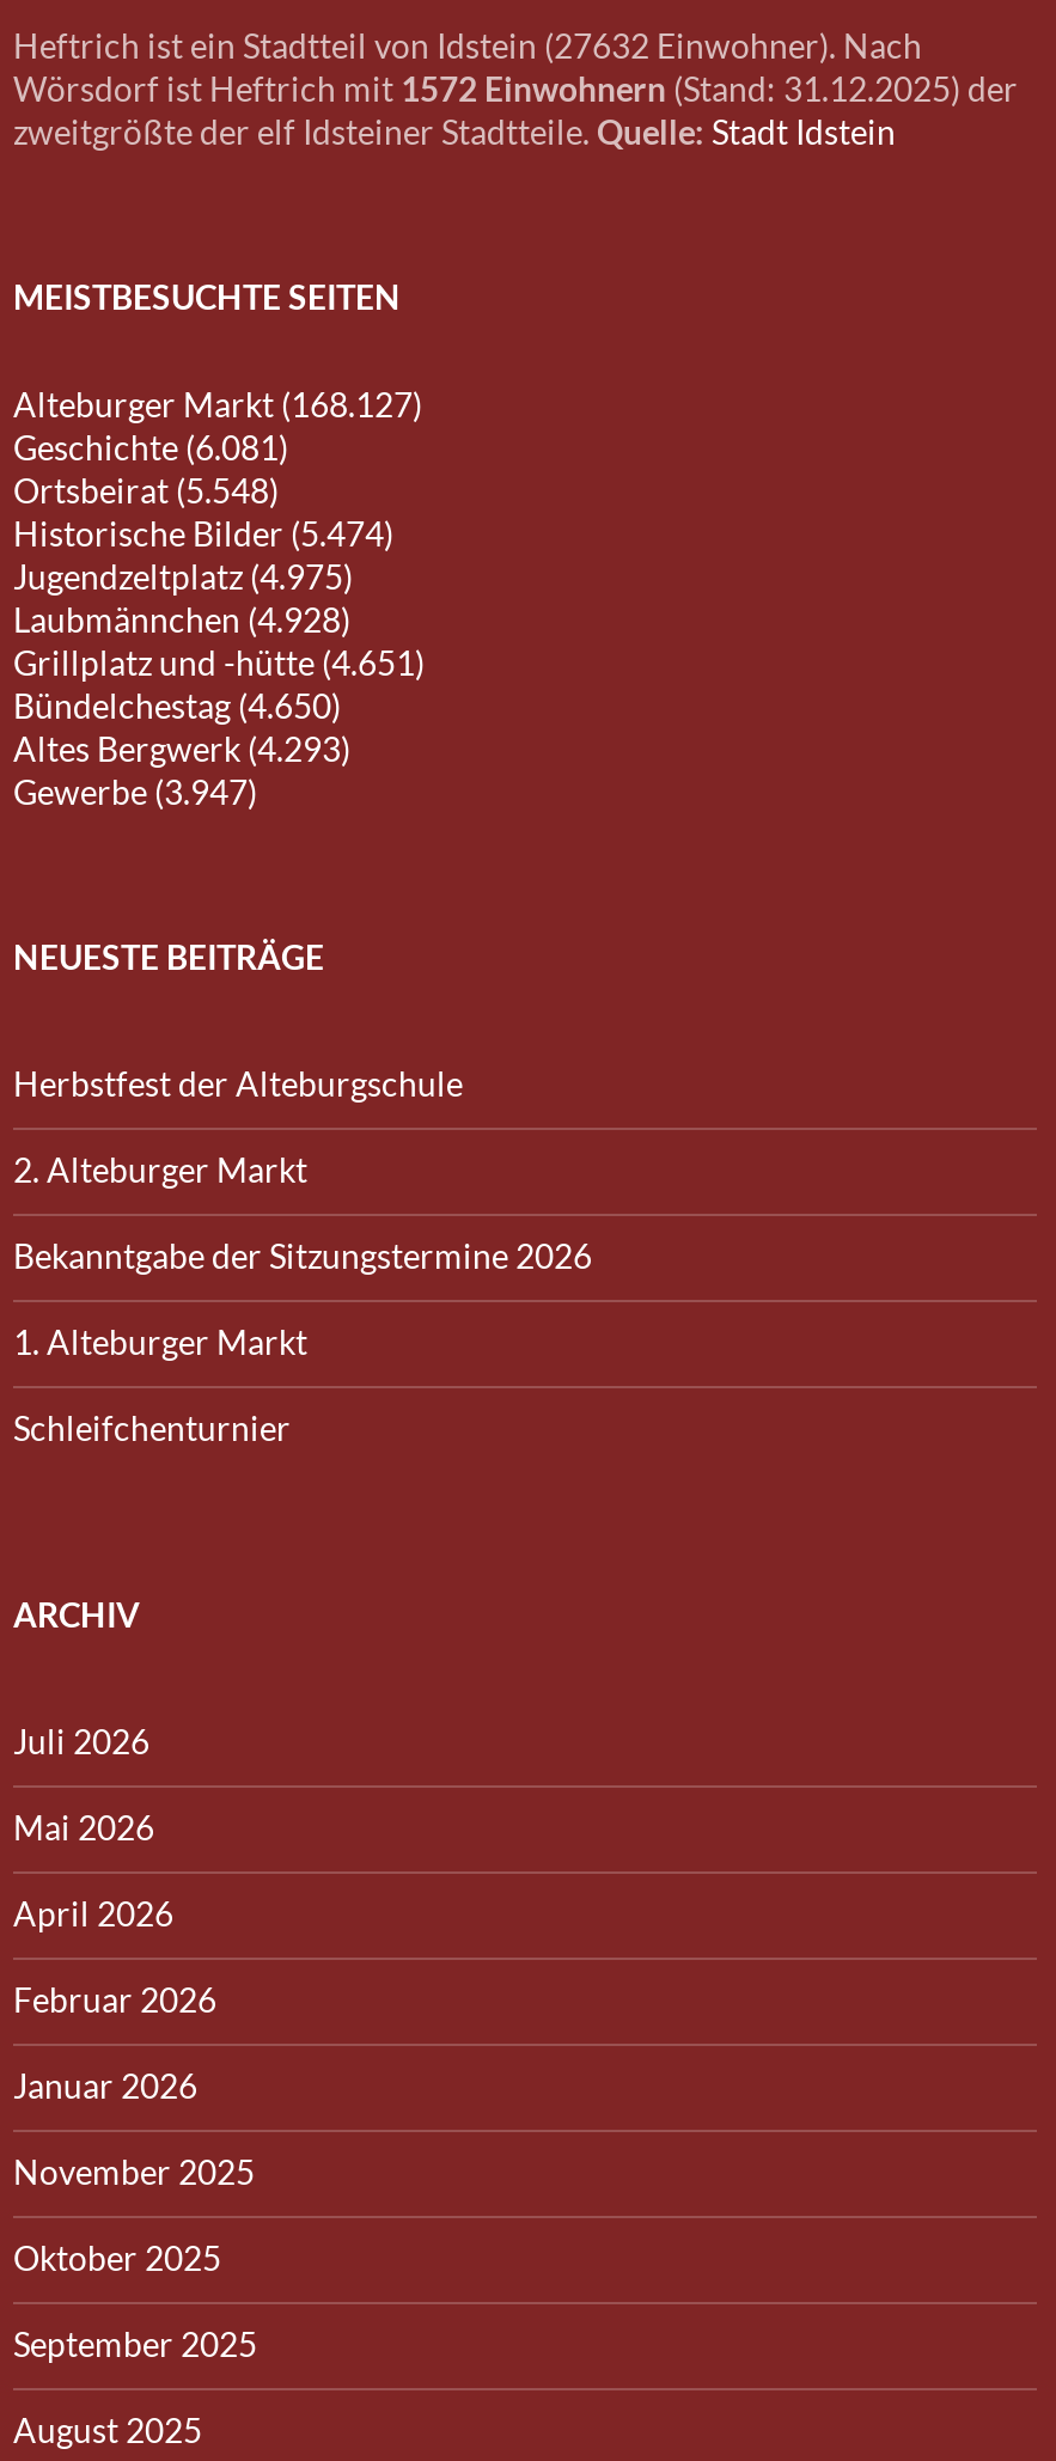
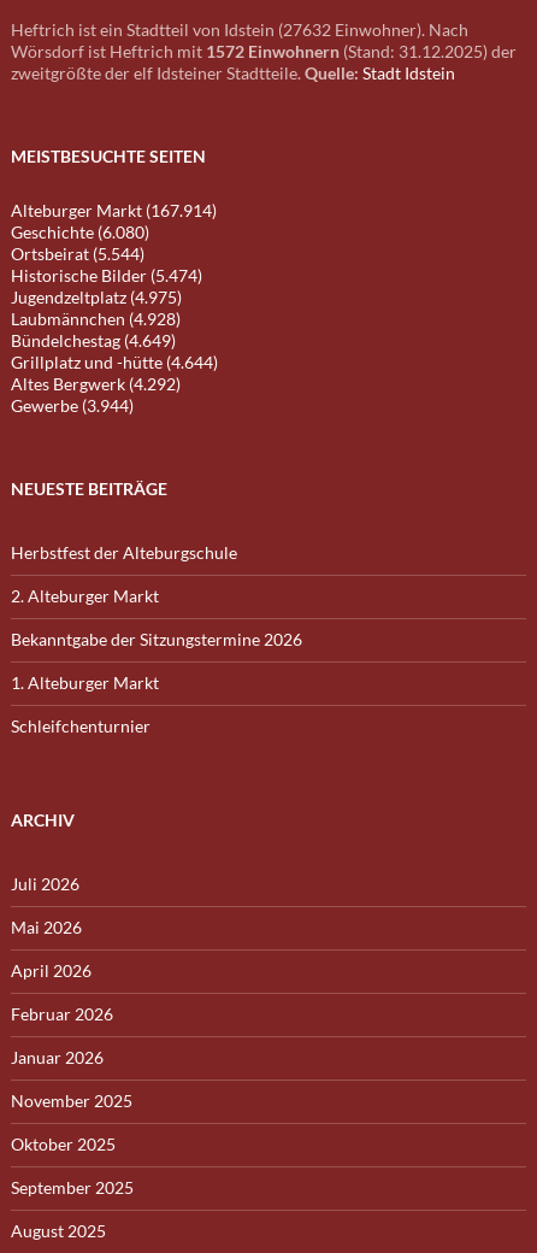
[13,384,422,425] Alteburger Markt (168.127) -> [11,200,217,221] Alteburger Markt (167.914)
[13,427,288,468] Geschichte (6.081) -> [11,222,149,242] Geschichte (6.080)
[13,470,279,511] Ortsbeirat (5.548) -> [11,244,144,264] Ortsbeirat (5.544)
[13,643,425,812] Grillplatz und -hütte (4.651) | Bündelchestag (4.650) | Altes Bergwerk (4.293) | Gewerbe (3.947) -> [11,330,218,416] Bündelchestag (4.649) | Grillplatz und -hütte (4.644) | Altes Bergwerk (4.292) | Gewerbe (3.944)

